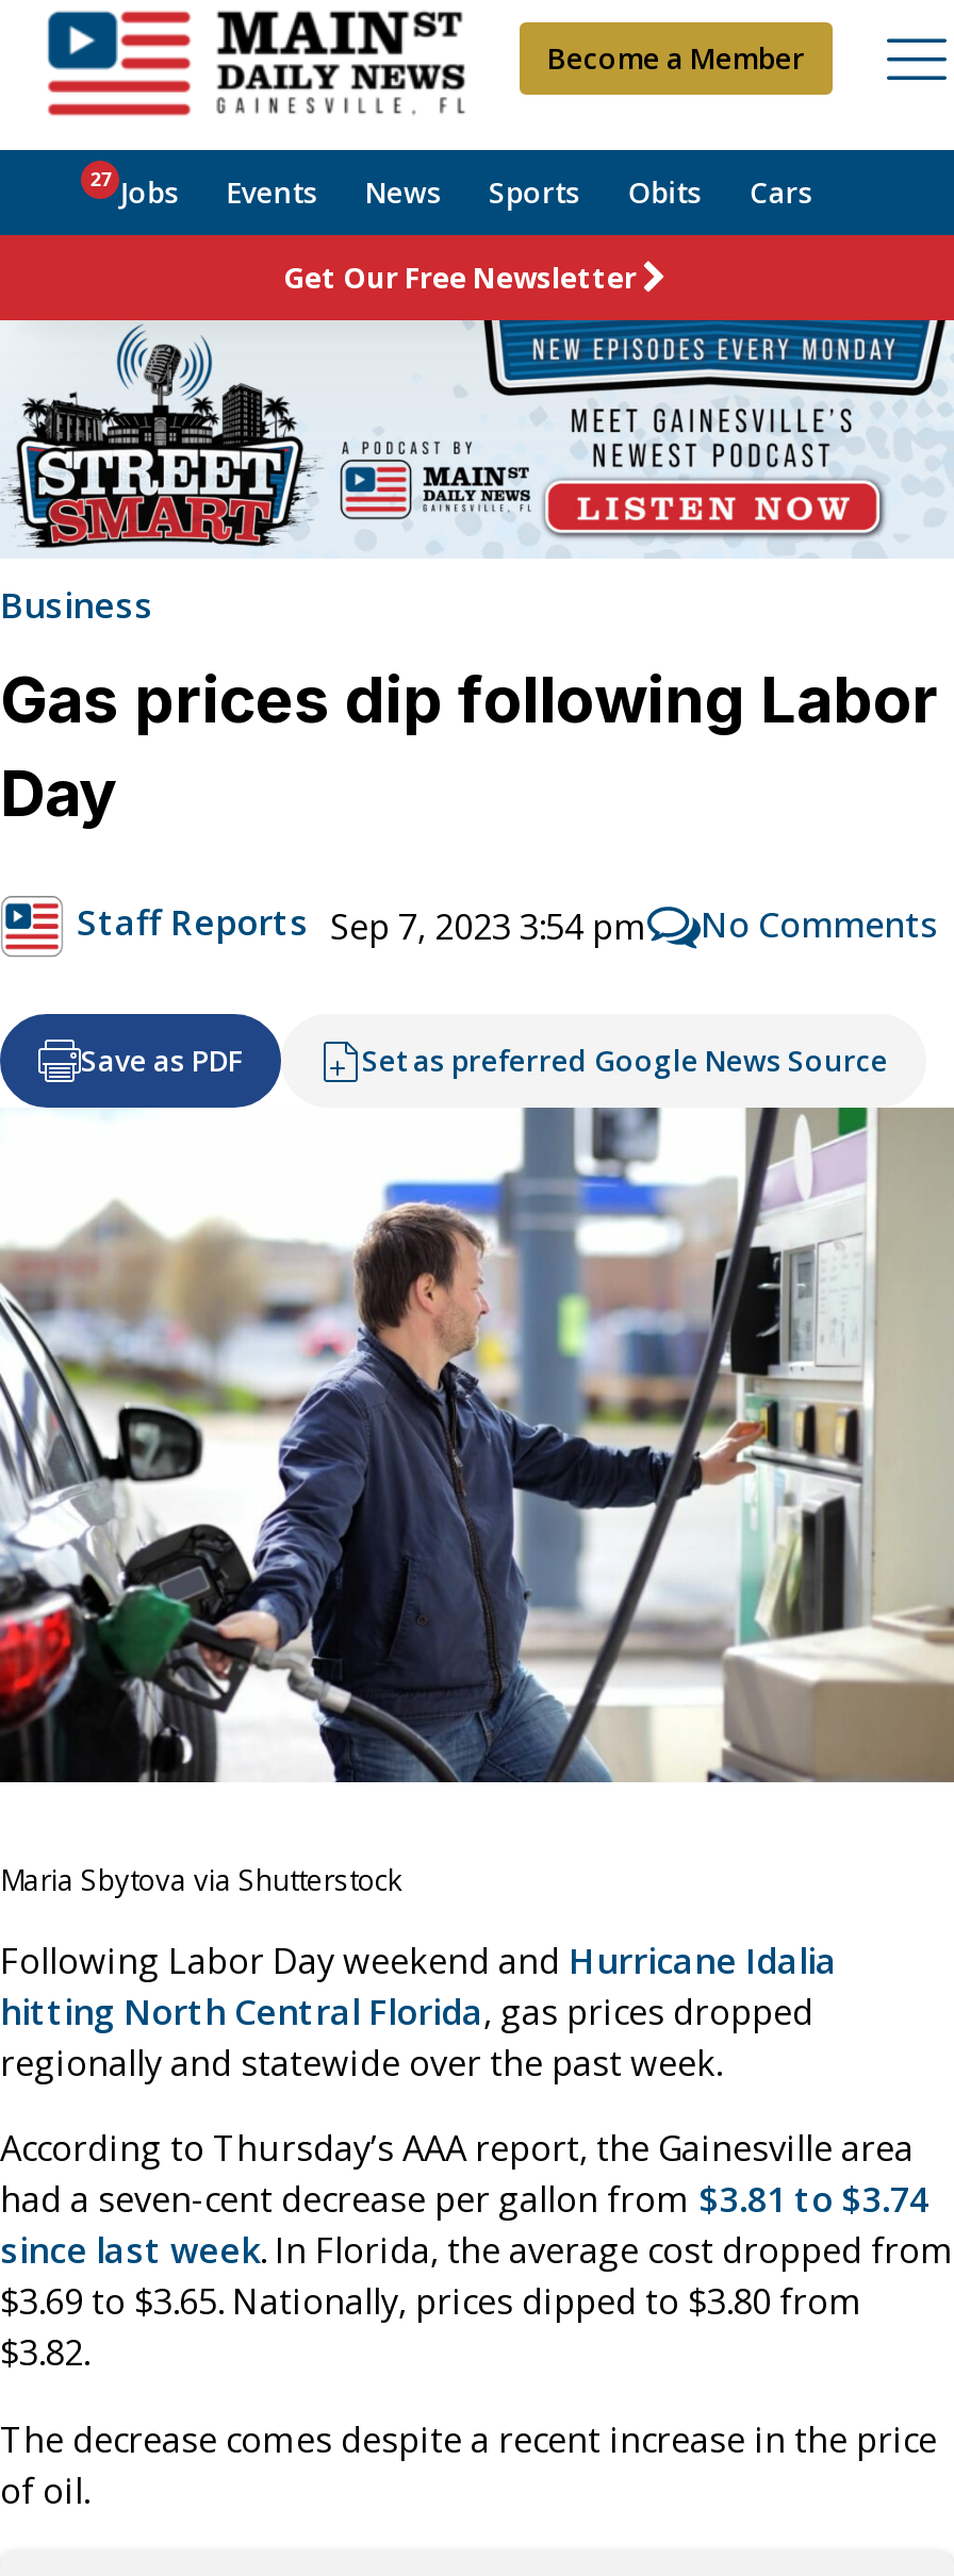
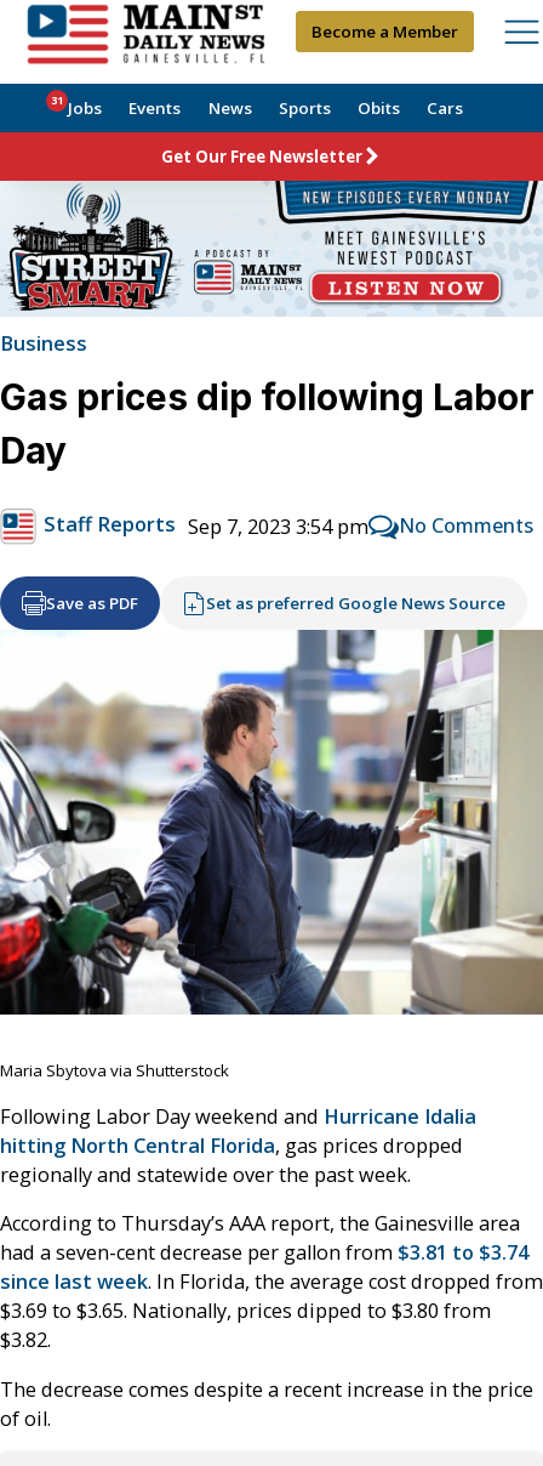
[90,165,813,212] 27 Jobs Events News Sports Obits Cars -> [51,92,463,119] 31 Jobs Events News Sports Obits Cars

